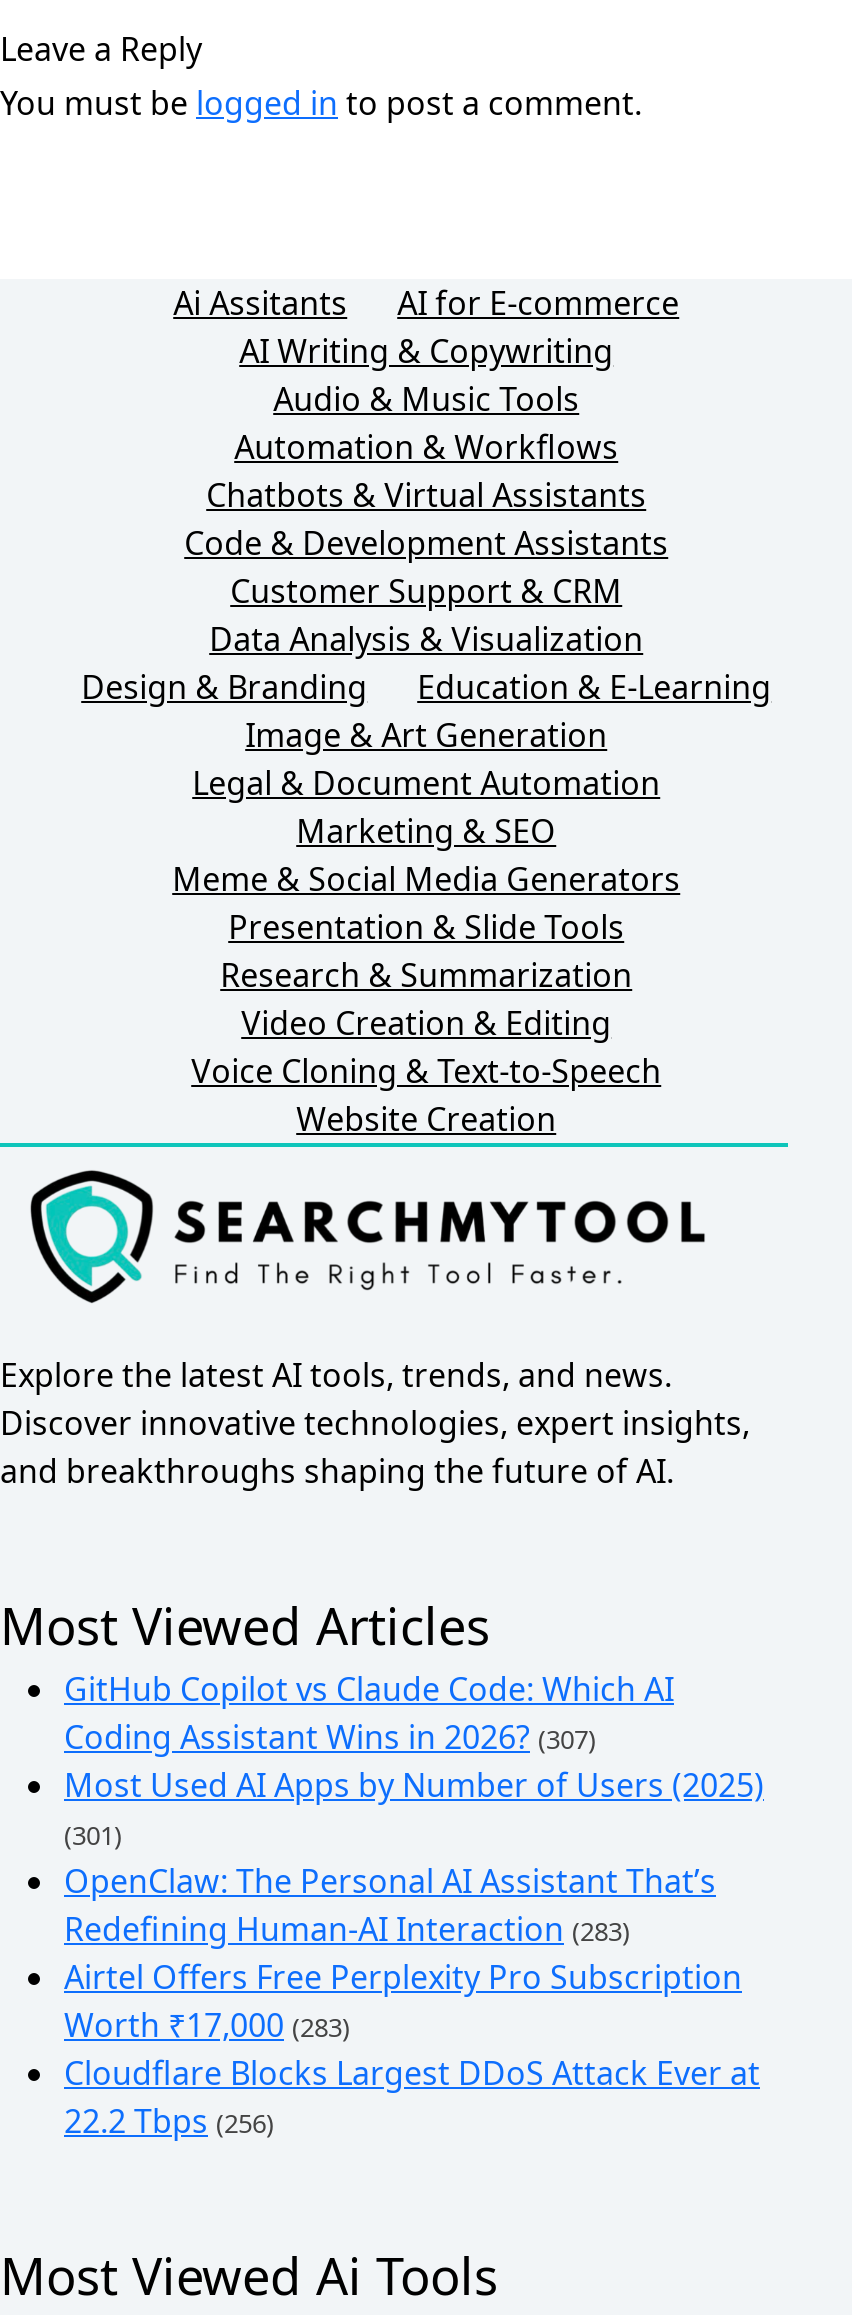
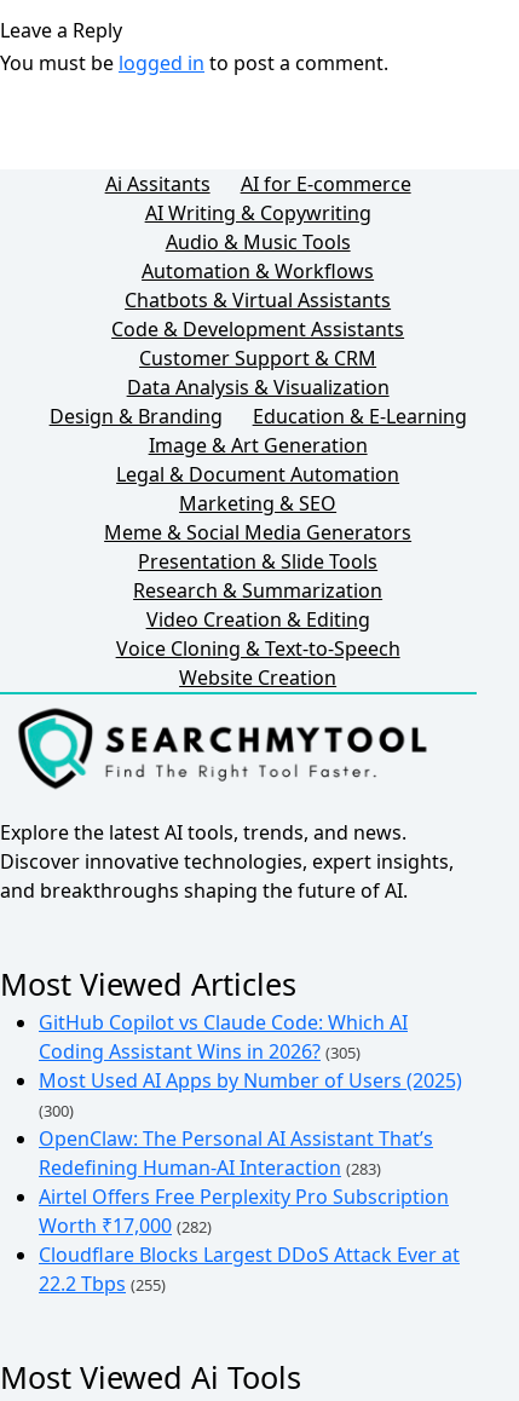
[64,1715,596,1759] Coding Assistant Wins in 2026? (307) -> [39,1038,361,1065] Coding Assistant Wins in 2026? (305)
[64,1817,122,1853] (301) -> [39,1100,74,1122] (300)
[64,2003,350,2047] Worth ₹17,000 (283) -> [39,1213,212,1239] Worth ₹17,000 (282)
[64,2099,274,2143] 22.2 Tbps (256) -> [39,1271,166,1297] 22.2 Tbps (255)

